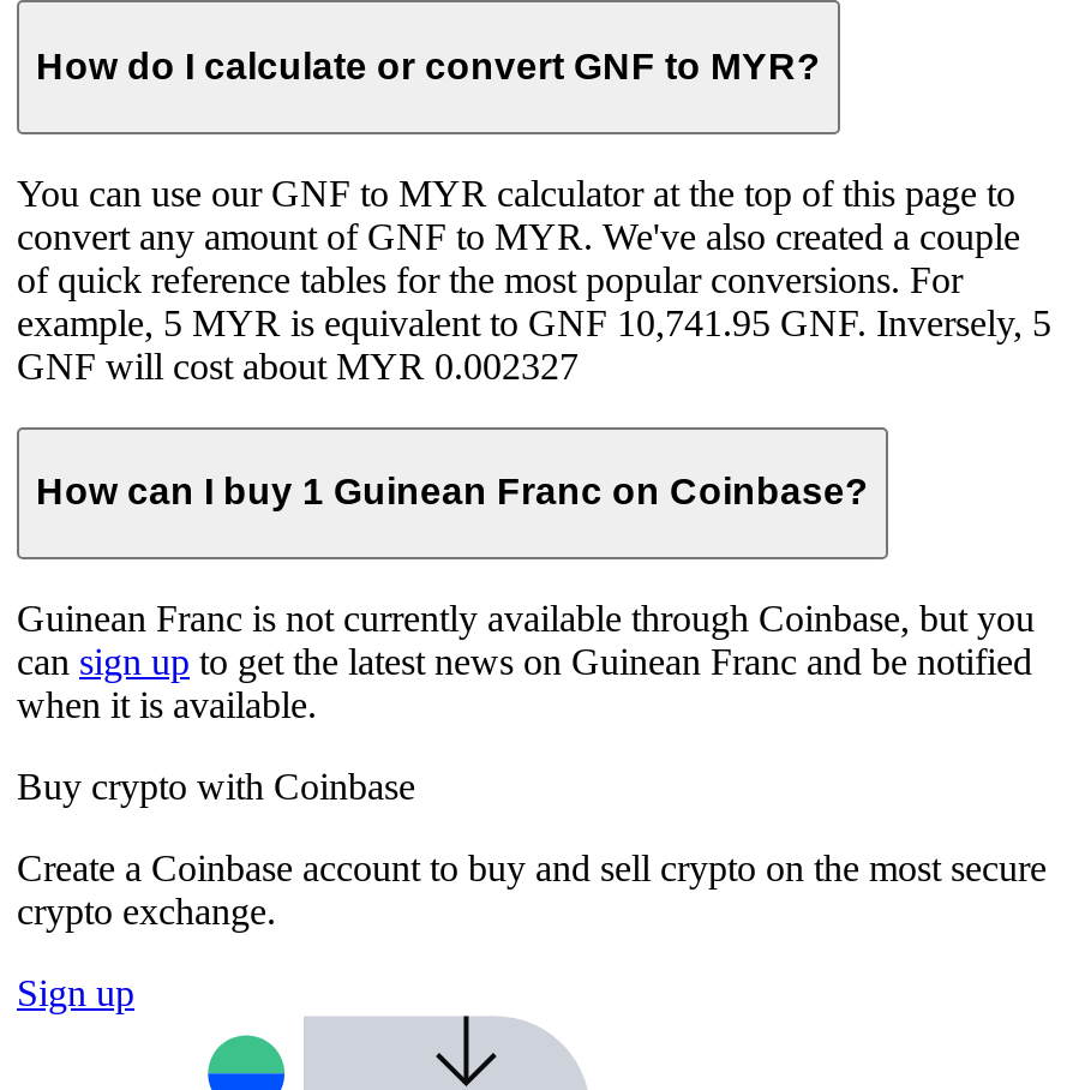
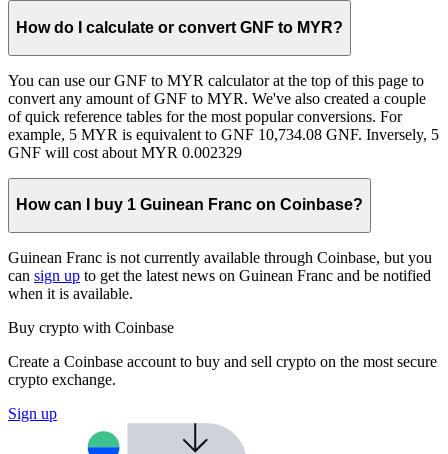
[17,302,1051,342] example, 5 MYR is equivalent to GNF 10,741.95 GNF. Inversely, 5 -> [8,126,439,143] example, 5 MYR is equivalent to GNF 10,734.08 GNF. Inversely, 5
[17,345,579,386] GNF will cost about MYR 0.002327 -> [8,144,242,161] GNF will cost about MYR 0.002329

